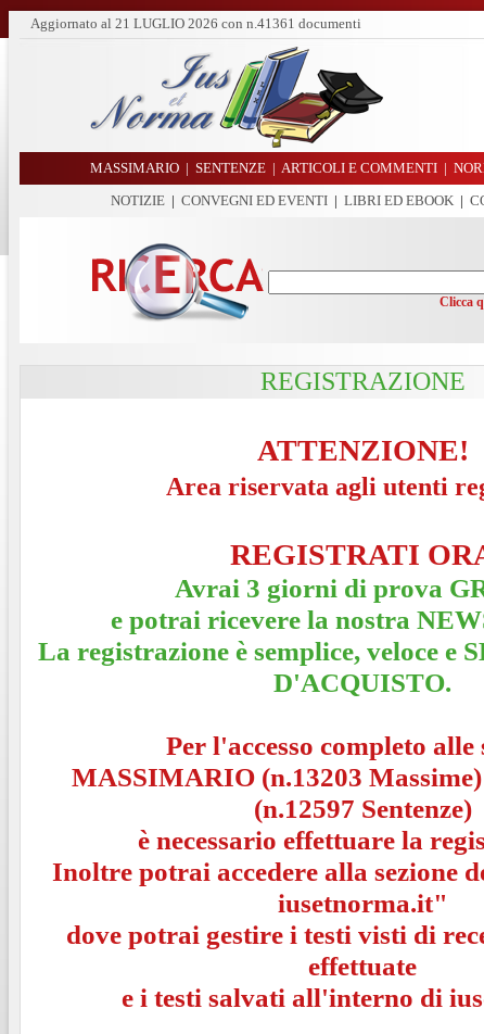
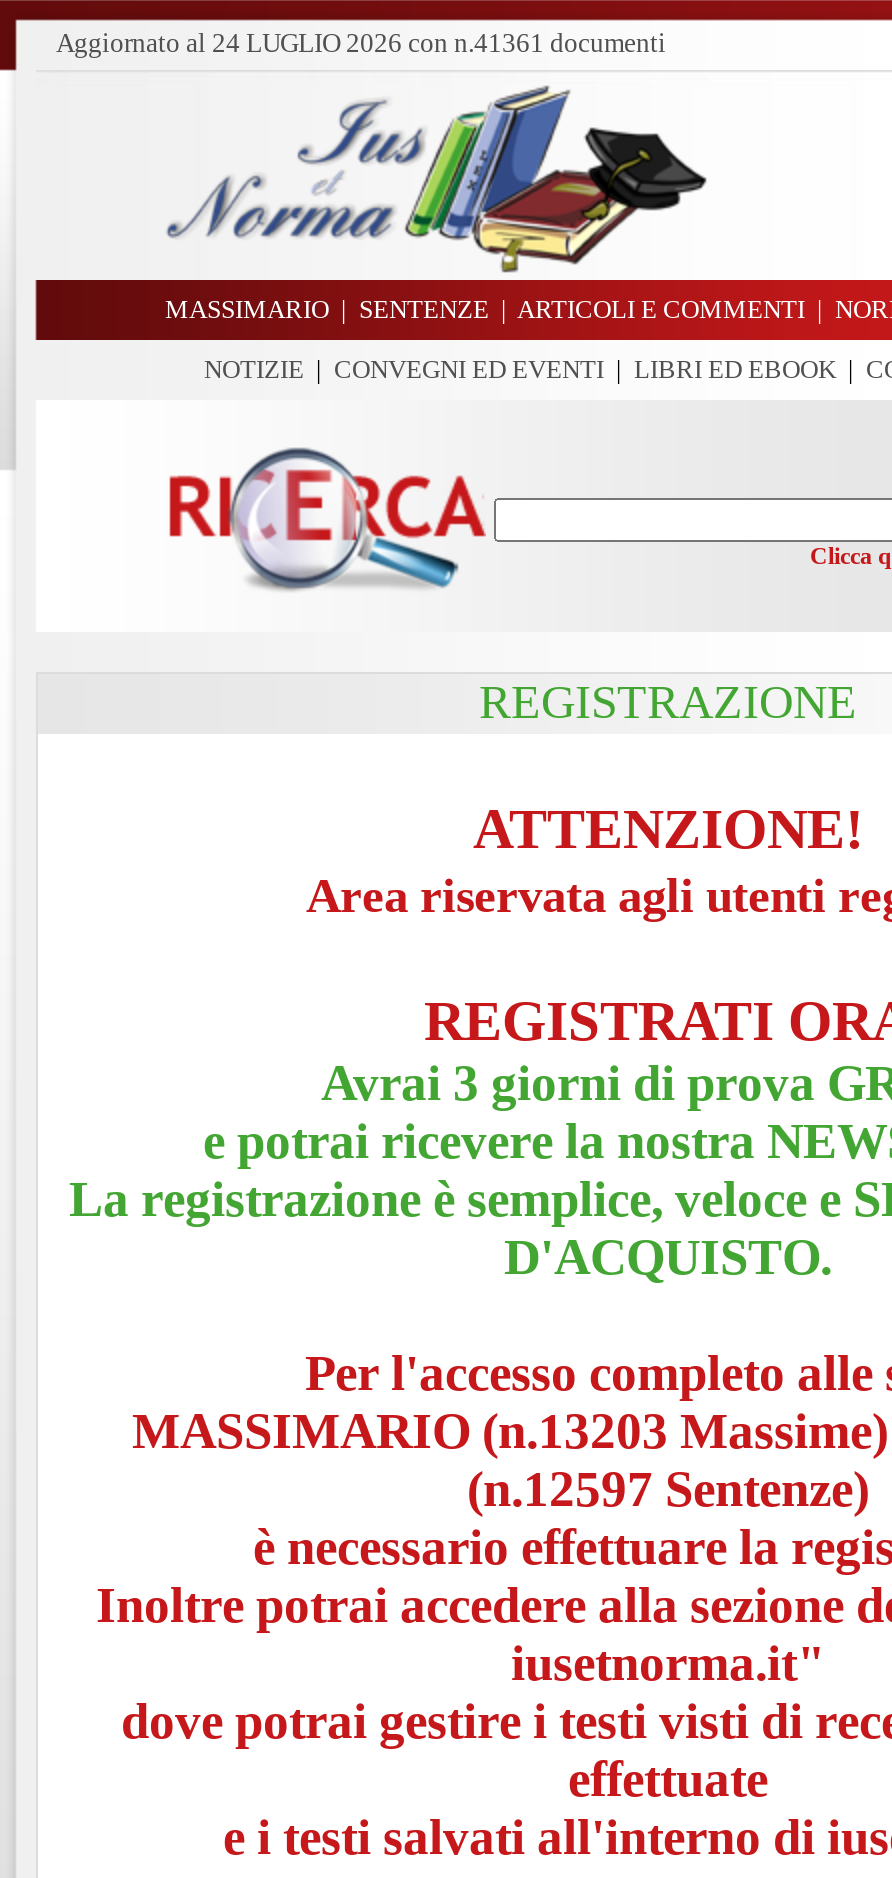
[30,15,361,31] Aggiornato al 21 LUGLIO 2026 con n.41361 documenti -> [56,28,666,58] Aggiornato al 24 LUGLIO 2026 con n.41361 documenti

